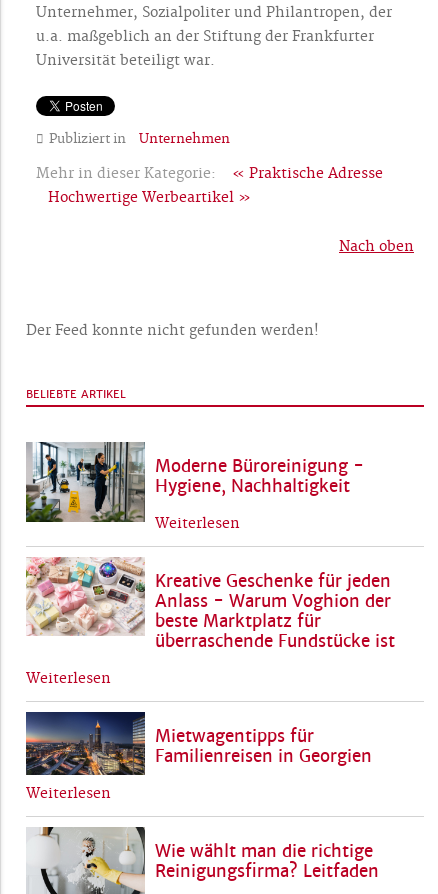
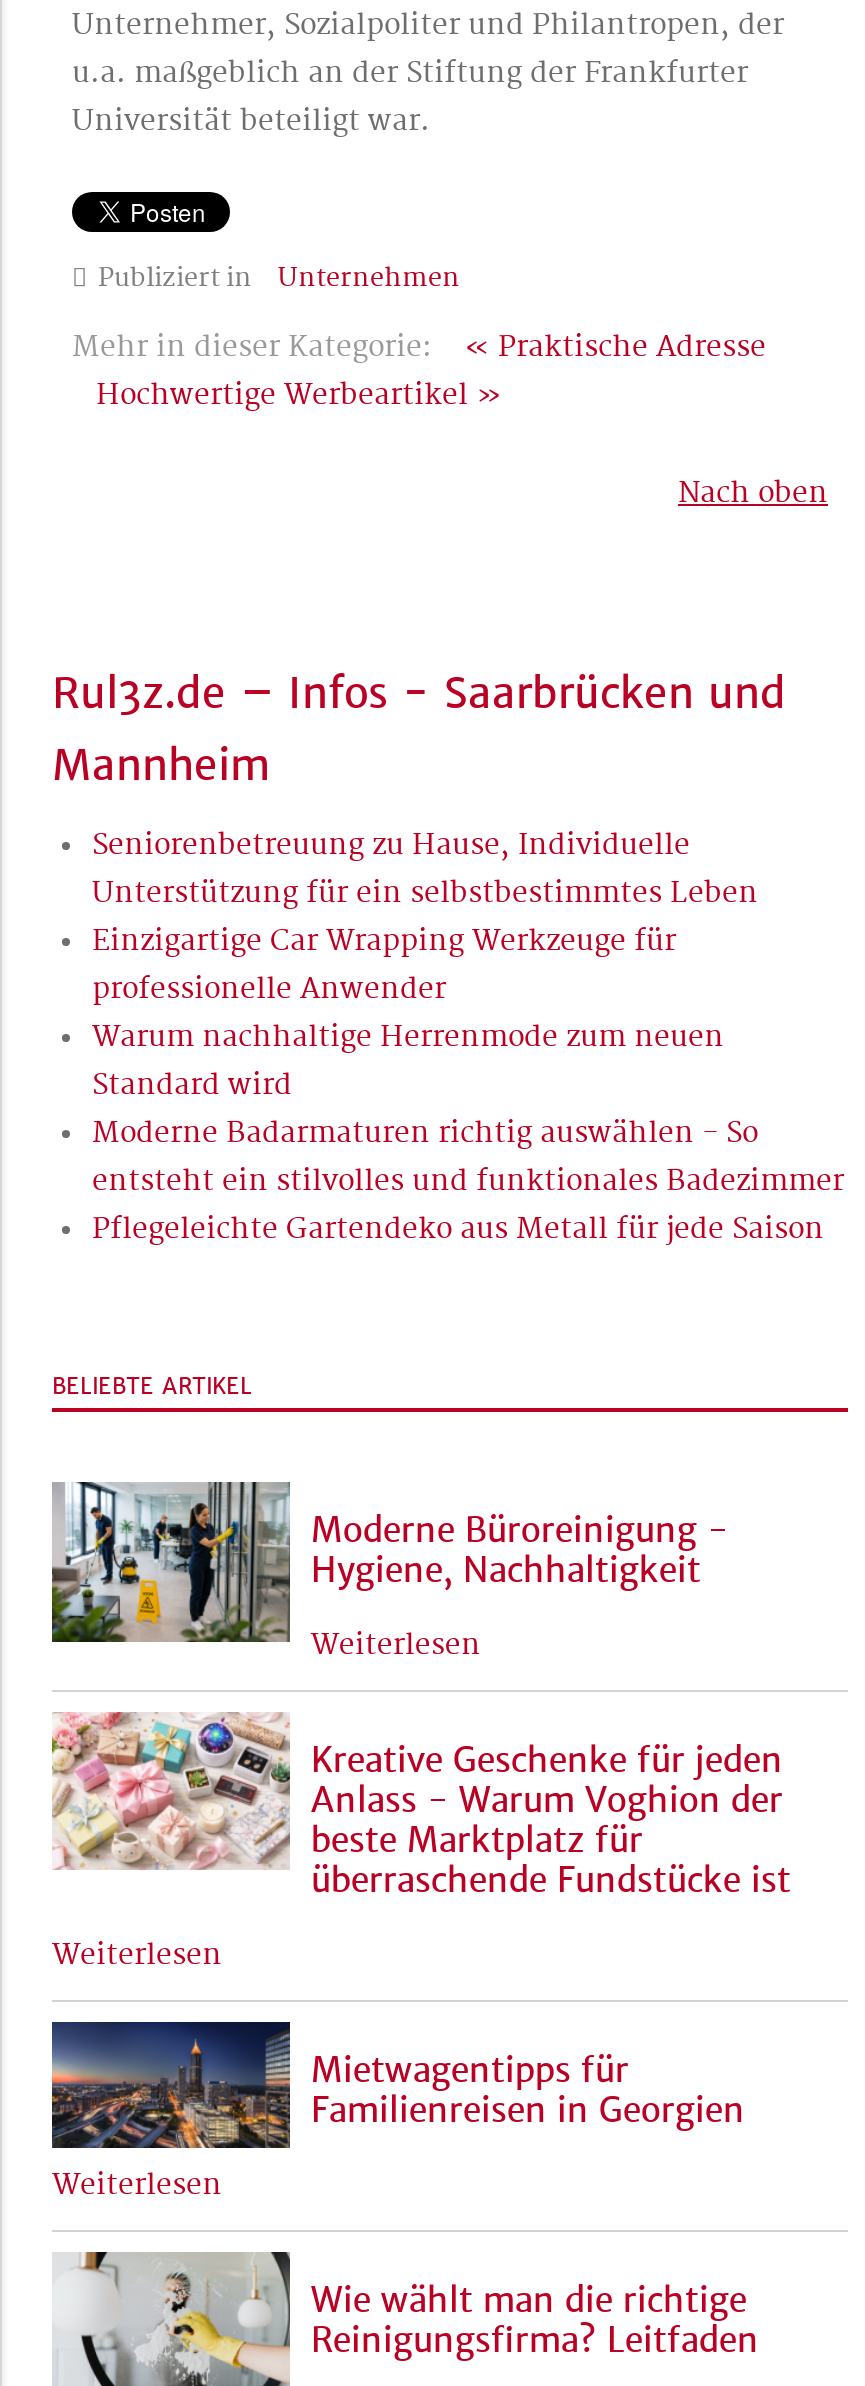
[26,322,319,340] Der Feed konnte nicht gefunden werden! -> [52,666,844,1248] Rul3z.de – Infos - Saarbrücken und | Mannheim | Seniorenbetreuung zu Hause, Individuelle | Unterstützung für ein selbstbestimmtes Leben | Einzigartige Car Wrapping Werkzeuge für | professionelle Anwender | Warum nachhaltige Herrenmode zum neuen | Standard wird | Moderne Badarmaturen richtig auswählen - So | entsteht ein stilvolles und funktionales Badezimmer | Pflegeleichte Gartendeko aus Metall für jede Saison

